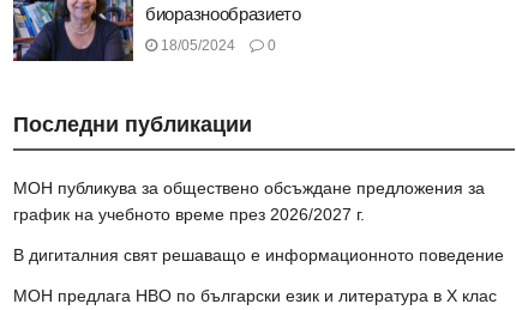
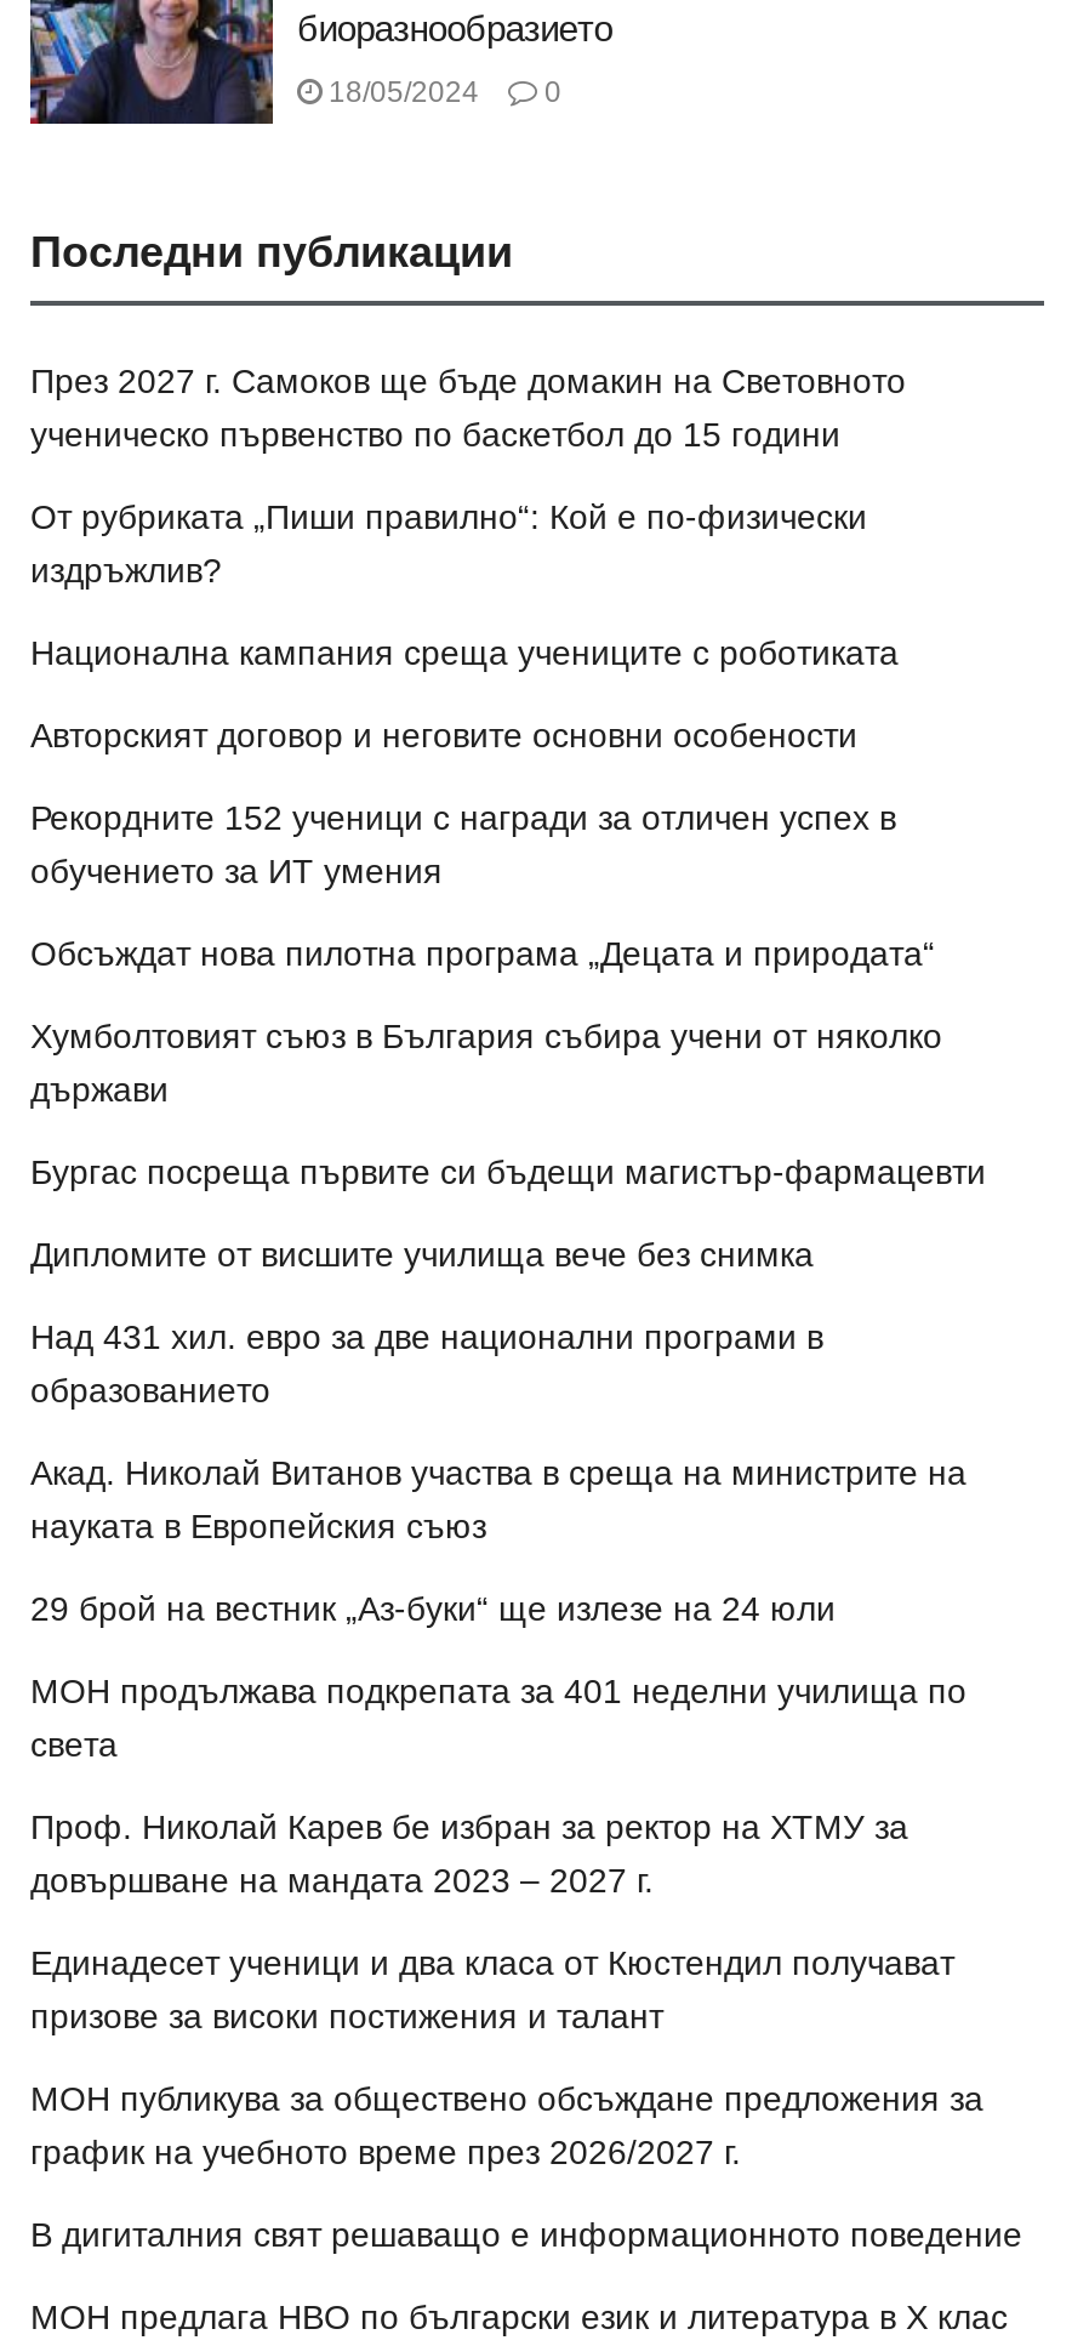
none -> [30,361,986,2035] През 2027 г. Самоков ще бъде домакин на Световното | ученическо първенство по баскетбол до 15 години | От рубриката „Пиши правилно“: Кой е по-физически | издръжлив? | Национална кампания среща учениците с роботиката | Авторският договор и неговите основни особености | Рекордните 152 ученици с награди за отличен успех в | обучението за ИТ умения | Обсъждат нова пилотна програма „Децата и природата“ | Хумболтовият съюз в България събира учени от няколко | държави | Бургас посреща първите си бъдещи магистър-фармацевти | Дипломите от висшите училища вече без снимка | Над 431 хил. евро за две национални програми в | образованието | Акад. Николай Витанов участва в среща на министрите на | науката в Европейския съюз | 29 брой на вестник „Аз-буки“ ще излезе на 24 юли | МОН продължава подкрепата за 401 неделни училища по | света | Проф. Николай Карев бе избран за ректор на ХТМУ за | довършване на мандата 2023 – 2027 г. | Единадесет ученици и два класа от Кюстендил получават | призове за високи постижения и талант

